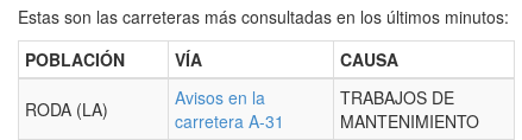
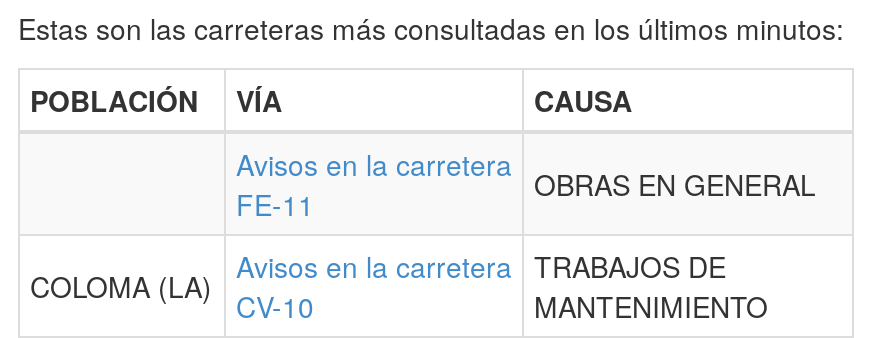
[25,86,284,133] RODA (LA) | Avisos en la | carretera A-31 -> [30,145,816,327] Avisos en la carretera | FE-11 | OBRAS EN GENERAL | COLOMA (LA) Avisos en la carretera | CV-10

